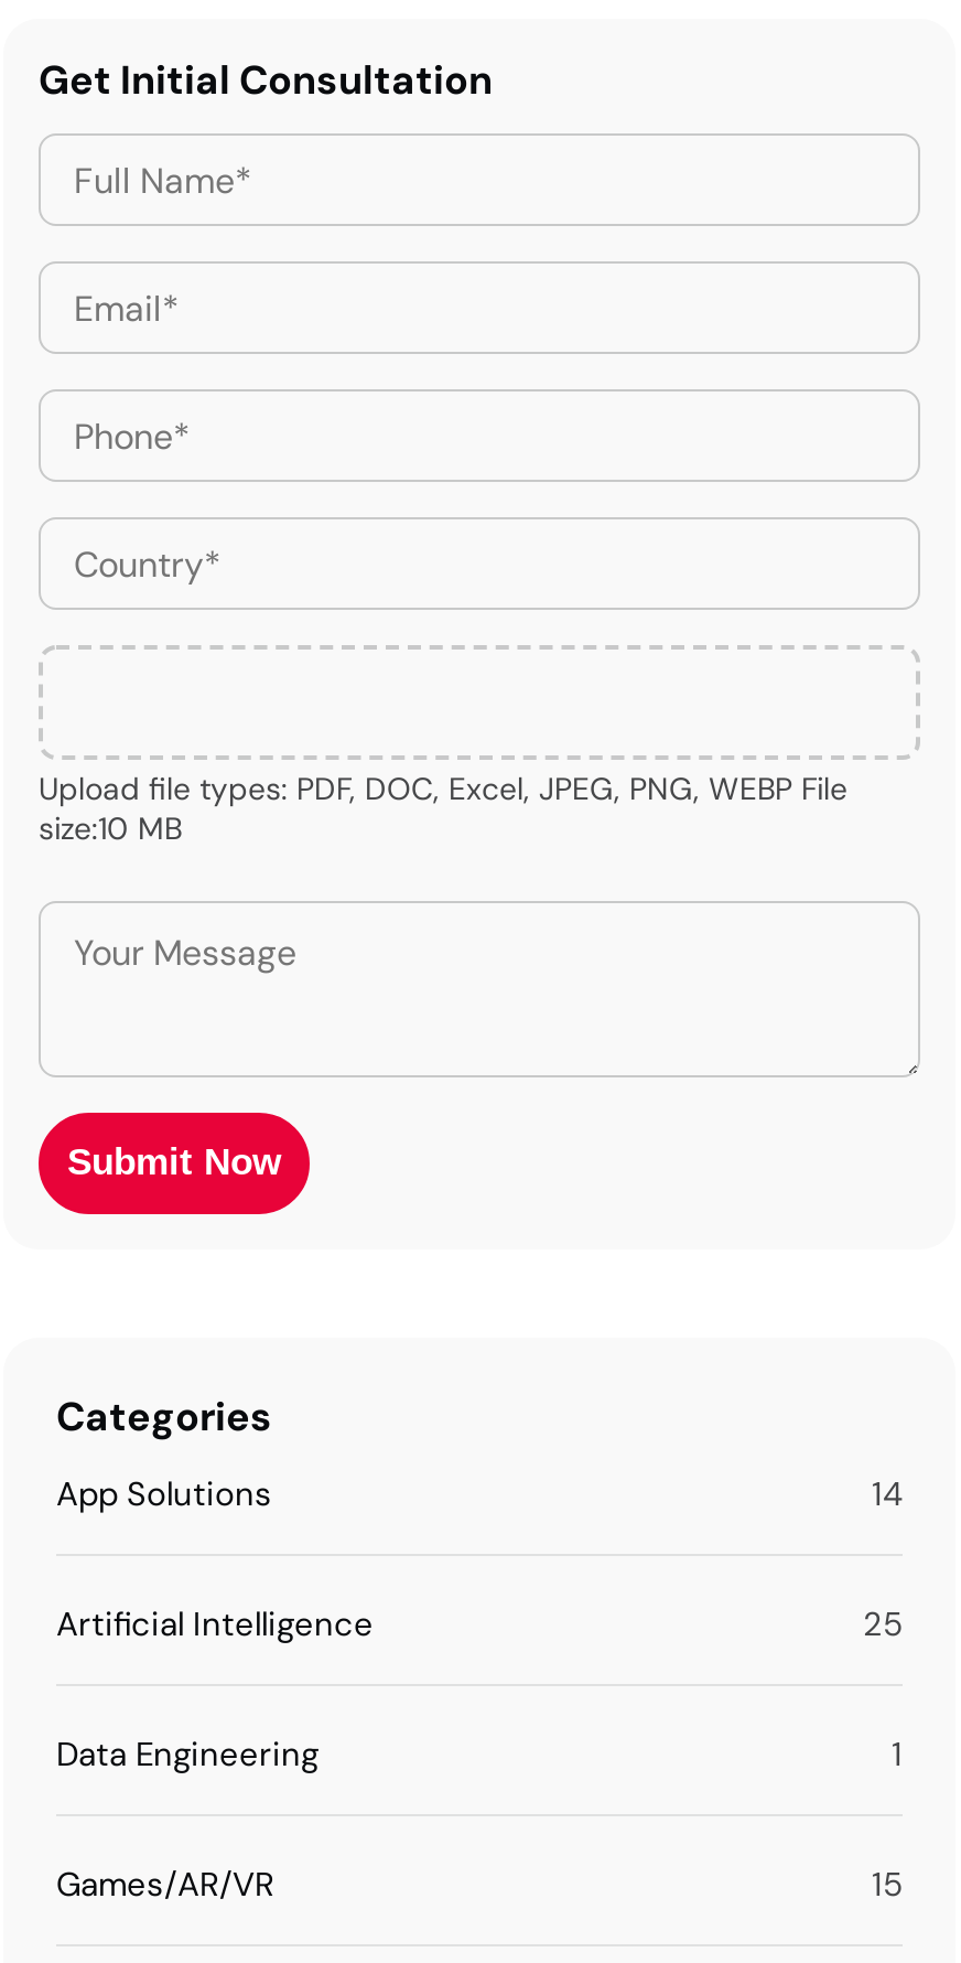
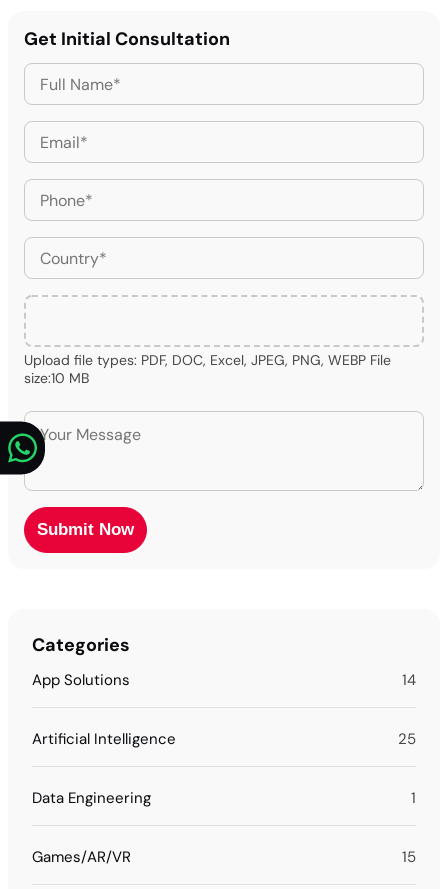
none -> [3,420,46,476] [image]

